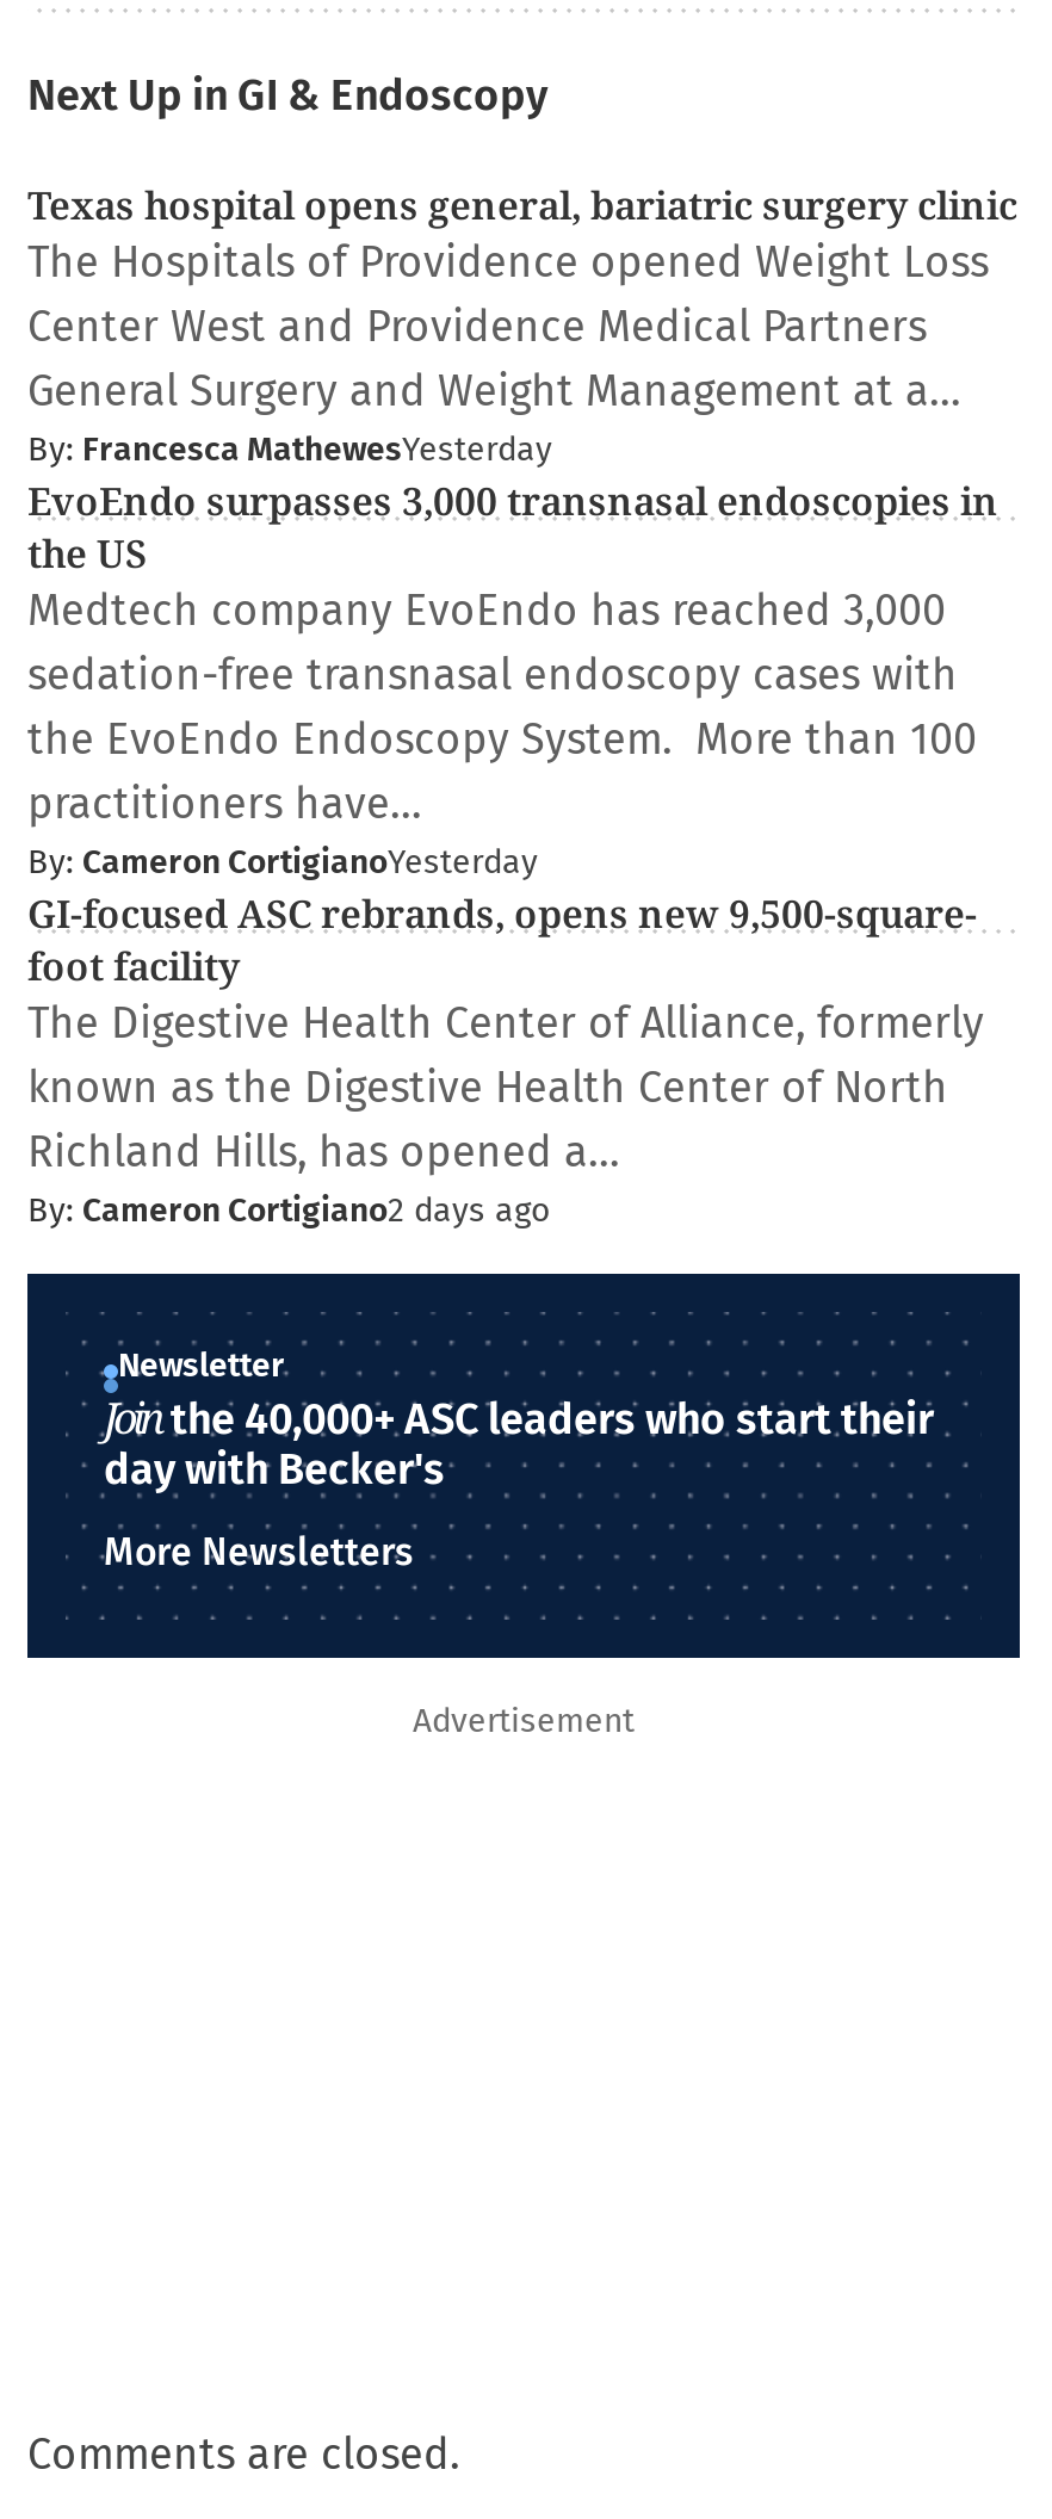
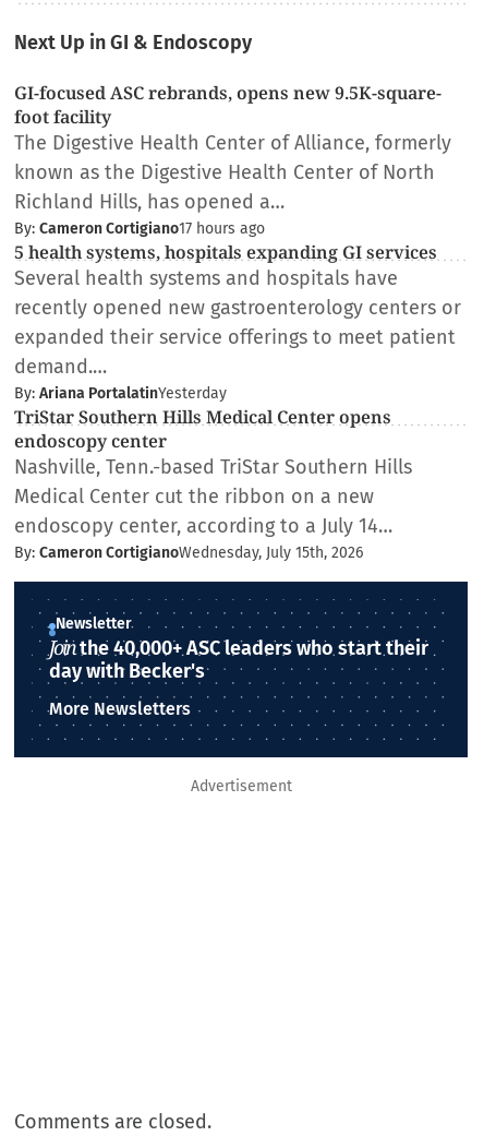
[27,179,1017,940] Texas hospital opens general, bariatric surgery clinic | The Hospitals of Providence opened Weight Loss | Center West and Providence Medical Partners | General Surgery and Weight Management at a… | By: Francesca MathewesYesterday | EvoEndo surpasses 3,000 transnasal endoscopies in | the US | Medtech company EvoEndo has reached 3,000 | sedation-free transnasal endoscopy cases with | the EvoEndo Endoscopy System. More than 100 | practitioners have… | By: Cameron CortigianoYesterday | GI-focused ASC rebrands, opens new 9,500-square- -> [14,81,441,105] GI-focused ASC rebrands, opens new 9.5K-square-
moved [27,940,984,1178] -> [14,105,451,214]: foot facility | The Digestive Health Center of Alliance, formerly | known as the Digestive Health Center of North | Richland Hills, has opened a…
[27,1190,550,1231] By: Cameron Cortigiano2 days ago -> [14,219,461,562] By: Cameron Cortigiano17 hours ago | 5 health systems, hospitals expanding GI services | Several health systems and hospitals have | recently opened new gastroenterology centers or | expanded their service offerings to meet patient | demand.… | By: Ariana PortalatinYesterday | TriStar Southern Hills Medical Center opens | endoscopy center | Nashville, Tenn.-based TriStar Southern Hills | Medical Center cut the ribbon on a new | endoscopy center, according to a July 14… | By: Cameron CortigianoWednesday, July 15th, 2026

